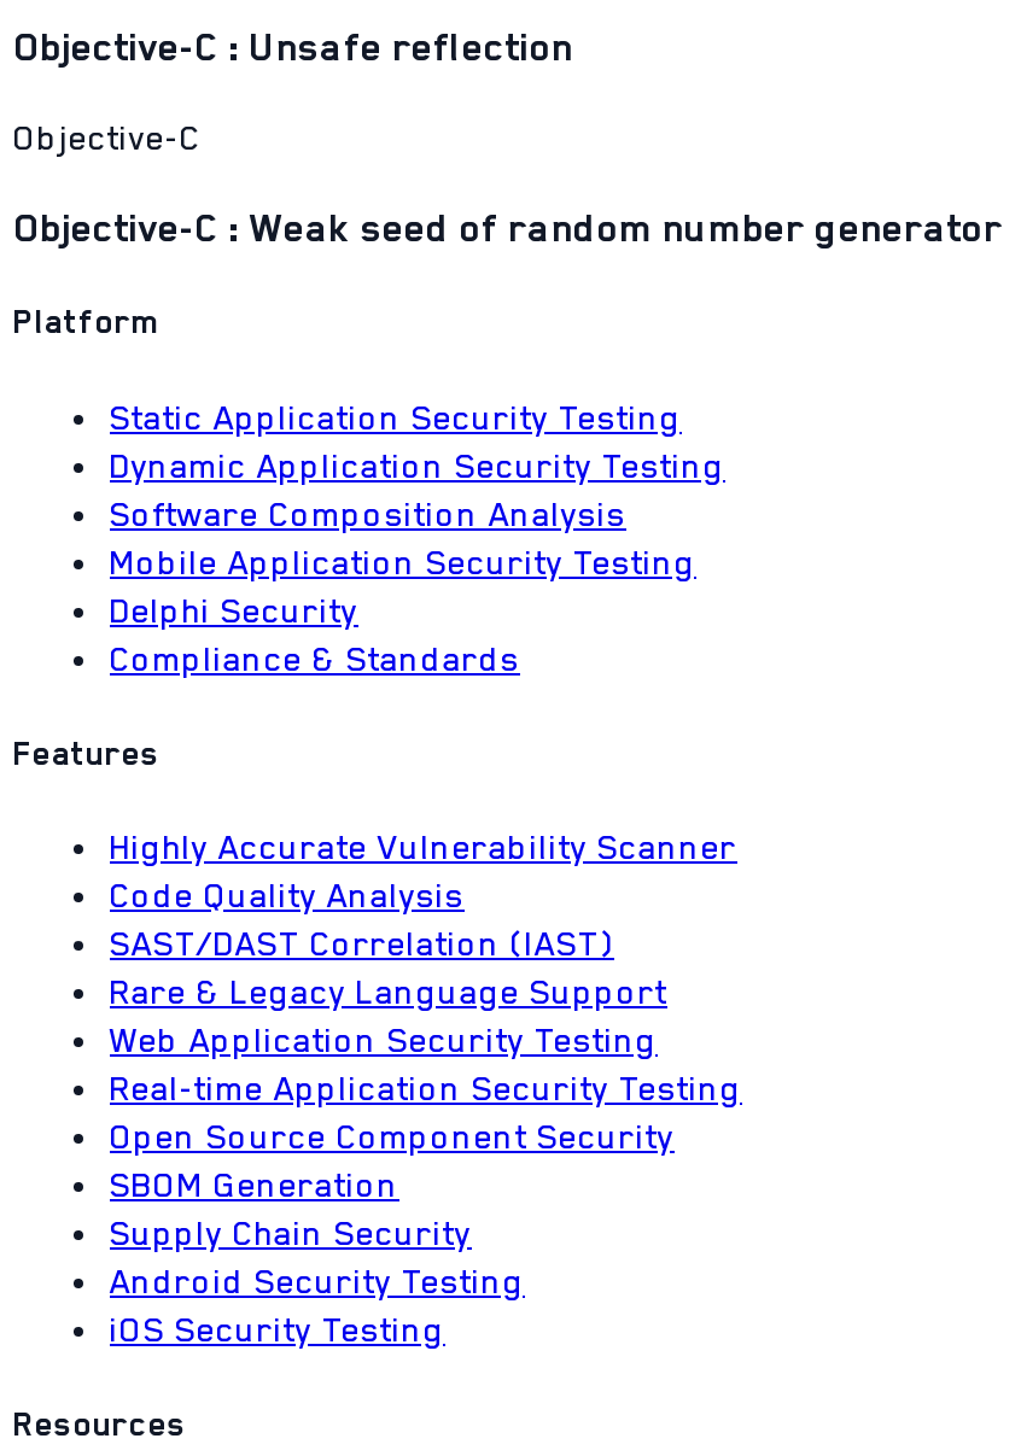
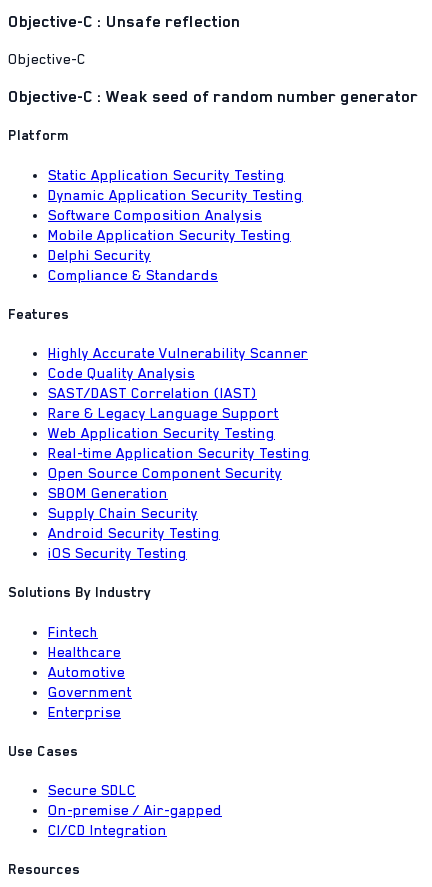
none -> [8,584,222,838] Solutions By Industry | Fintech | Healthcare | Automotive | Government | Enterprise | Use Cases | Secure SDLC | On-premise / Air-gapped | CI/CD Integration

